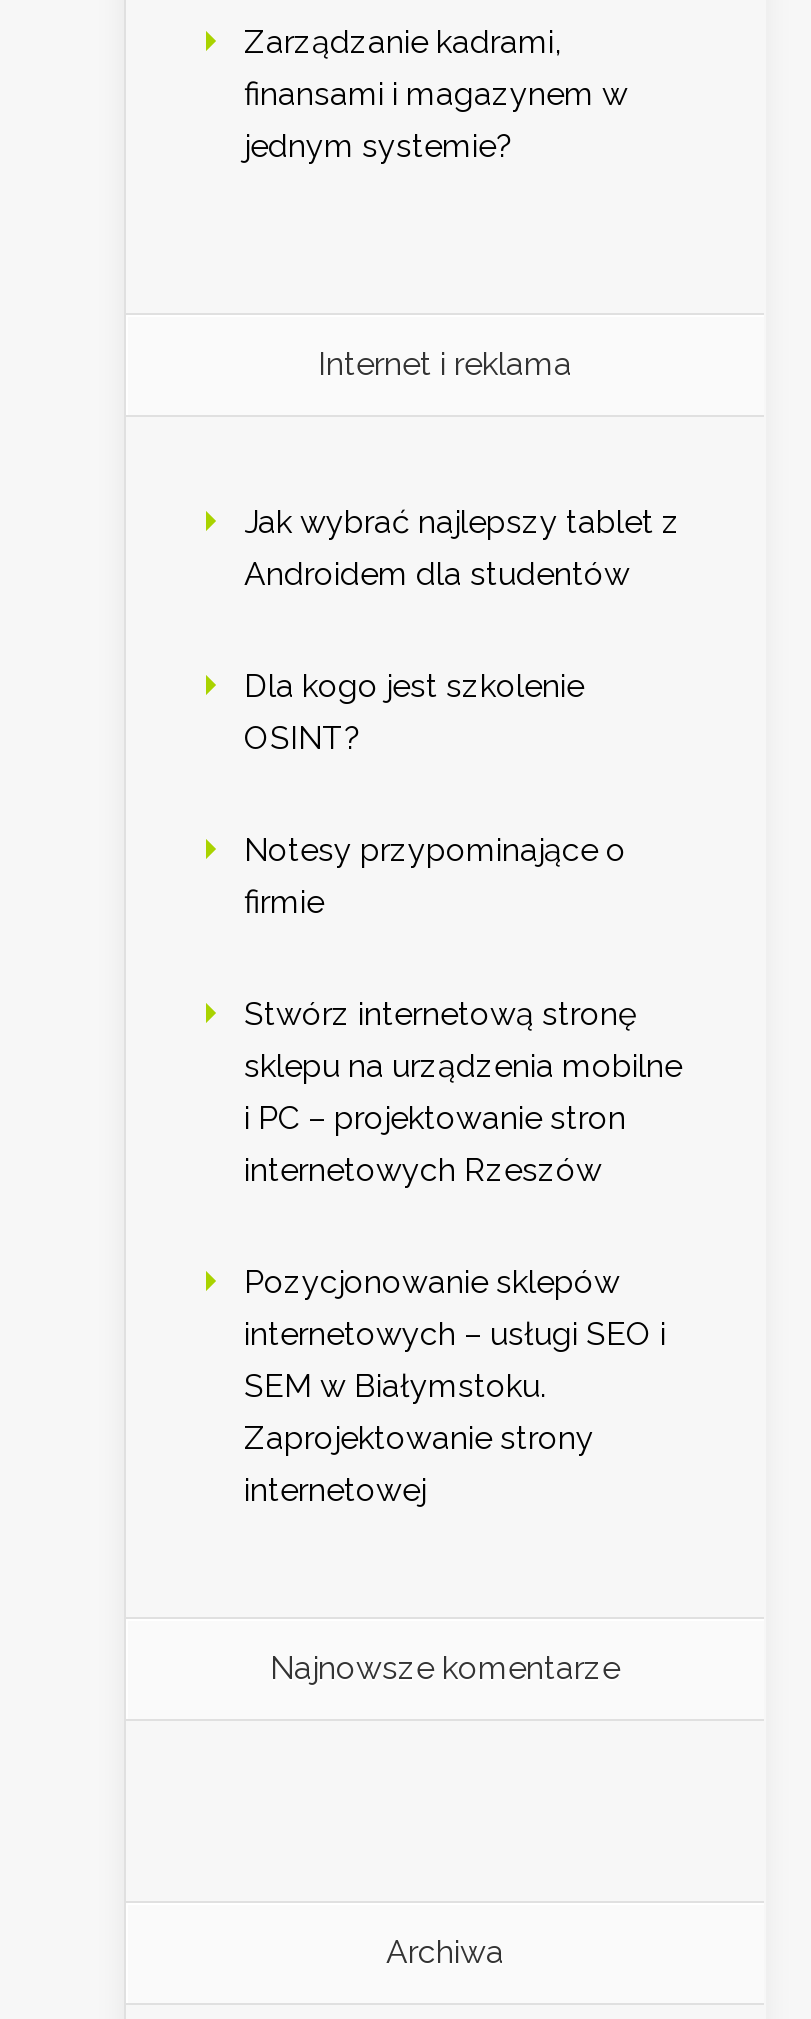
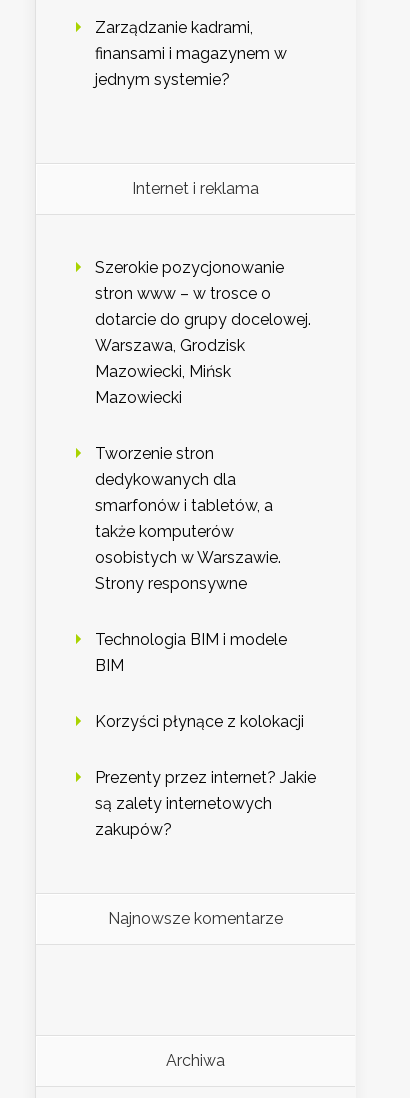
[244,502,680,592] Jak wybrać najlepszy tablet z | Androidem dla studentów -> [95,258,311,407] Szerokie pozycjonowanie | stron www – w trosce o | dotarcie do grupy docelowej. | Warszawa, Grodzisk | Mazowiecki, Mińsk | Mazowiecki
[244,666,584,756] Dla kogo jest szkolenie | OSINT? -> [95,444,281,593] Tworzenie stron | dedykowanych dla | smarfonów i tabletów, a | także komputerów | osobistych w Warszawie. | Strony responsywne
[244,830,626,920] Notesy przypominające o | firmie -> [95,630,287,675] Technologia BIM i modele | BIM
[244,994,682,1188] Stwórz internetową stronę | sklepu na urządzenia mobilne | i PC – projektowanie stron | internetowych Rzeszów -> [95,712,304,731] Korzyści płynące z kolokacji
[244,1262,666,1508] Pozycjonowanie sklepów | internetowych – usługi SEO i | SEM w Białymstoku. | Zaprojektowanie strony | internetowej -> [95,768,316,839] Prezenty przez internet? Jakie | są zalety internetowych | zakupów?

